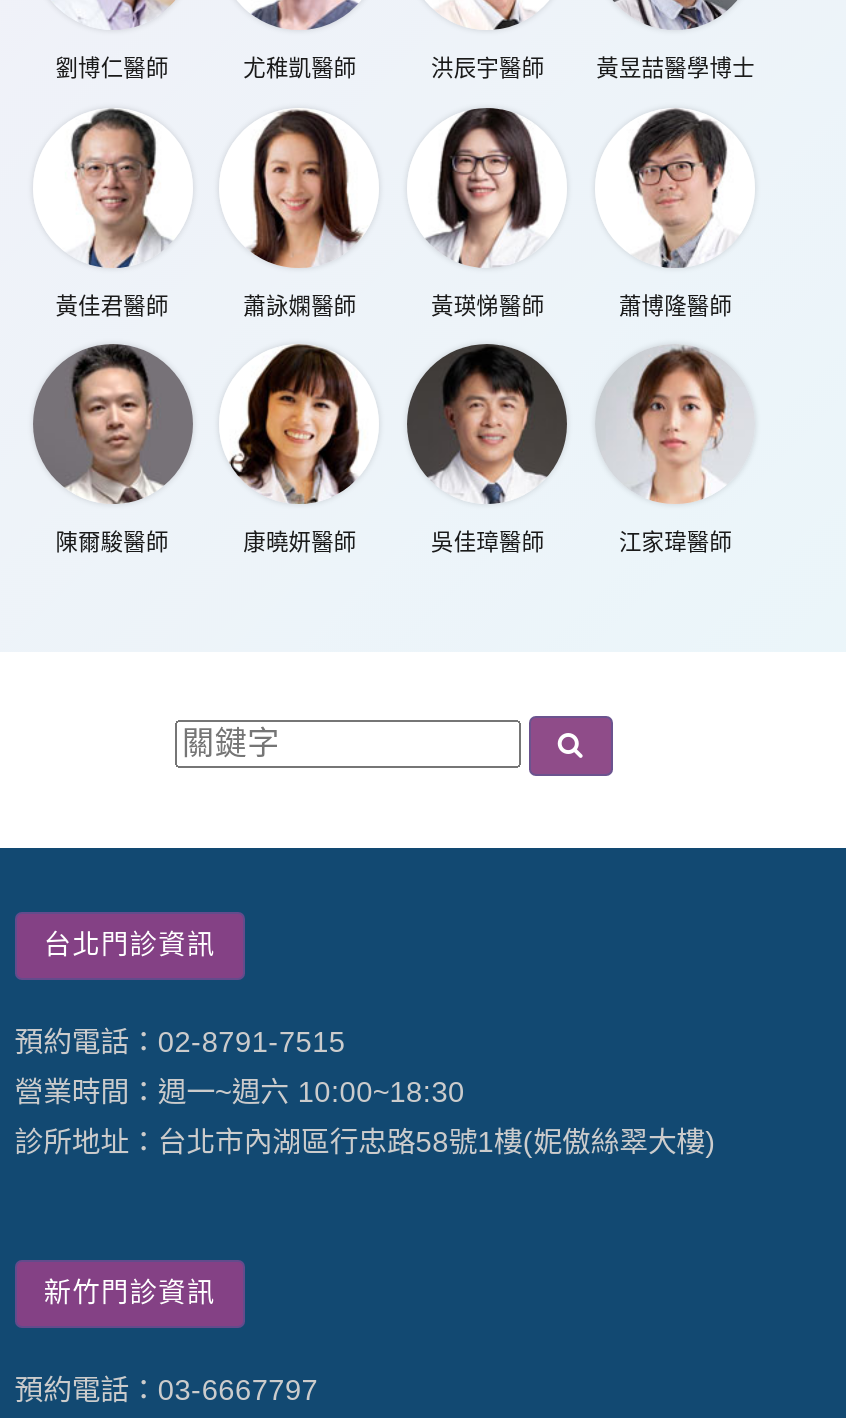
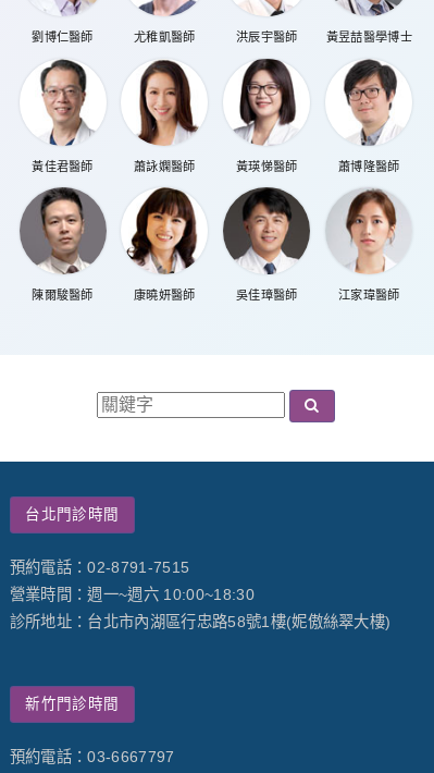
[44,931,216,961] 台北門診資訊 -> [25,507,119,523] 台北門診時間
[44,1279,216,1309] 新竹門診資訊 -> [25,696,119,712] 新竹門診時間

